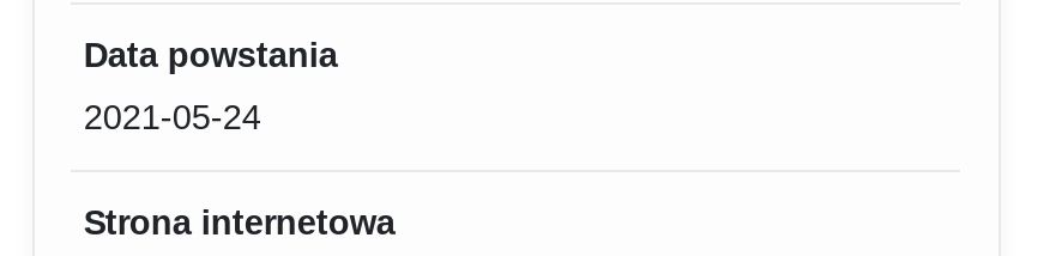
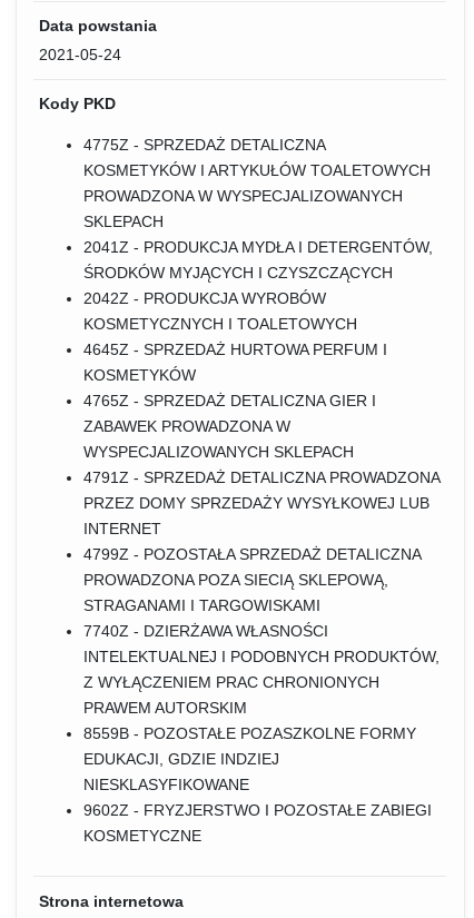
none -> [39,94,440,844] Kody PKD | 4775Z - SPRZEDAŻ DETALICZNA | KOSMETYKÓW I ARTYKUŁÓW TOALETOWYCH | PROWADZONA W WYSPECJALIZOWANYCH | SKLEPACH | 2041Z - PRODUKCJA MYDŁA I DETERGENTÓW, | ŚRODKÓW MYJĄCYCH I CZYSZCZĄCYCH | 2042Z - PRODUKCJA WYROBÓW | KOSMETYCZNYCH I TOALETOWYCH | 4645Z - SPRZEDAŻ HURTOWA PERFUM I | KOSMETYKÓW | 4765Z - SPRZEDAŻ DETALICZNA GIER I | ZABAWEK PROWADZONA W | WYSPECJALIZOWANYCH SKLEPACH | 4791Z - SPRZEDAŻ DETALICZNA PROWADZONA | PRZEZ DOMY SPRZEDAŻY WYSYŁKOWEJ LUB | INTERNET | 4799Z - POZOSTAŁA SPRZEDAŻ DETALICZNA | PROWADZONA POZA SIECIĄ SKLEPOWĄ, | STRAGANAMI I TARGOWISKAMI | 7740Z - DZIERŻAWA WŁASNOŚCI | INTELEKTUALNEJ I PODOBNYCH PRODUKTÓW, | Z WYŁĄCZENIEM PRAC CHRONIONYCH | PRAWEM AUTORSKIM | 8559B - POZOSTAŁE POZASZKOLNE FORMY | EDUKACJI, GDZIE INDZIEJ | NIESKLASYFIKOWANE | 9602Z - FRYZJERSTWO I POZOSTAŁE ZABIEGI | KOSMETYCZNE

